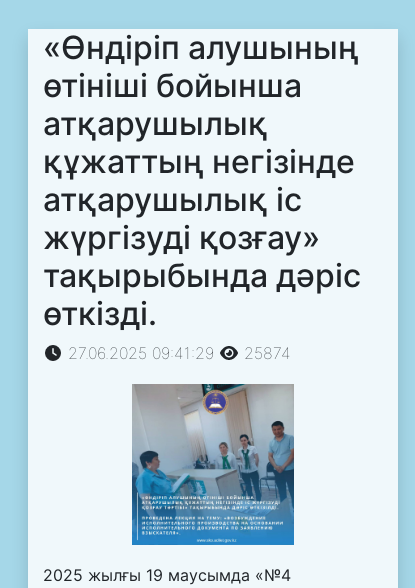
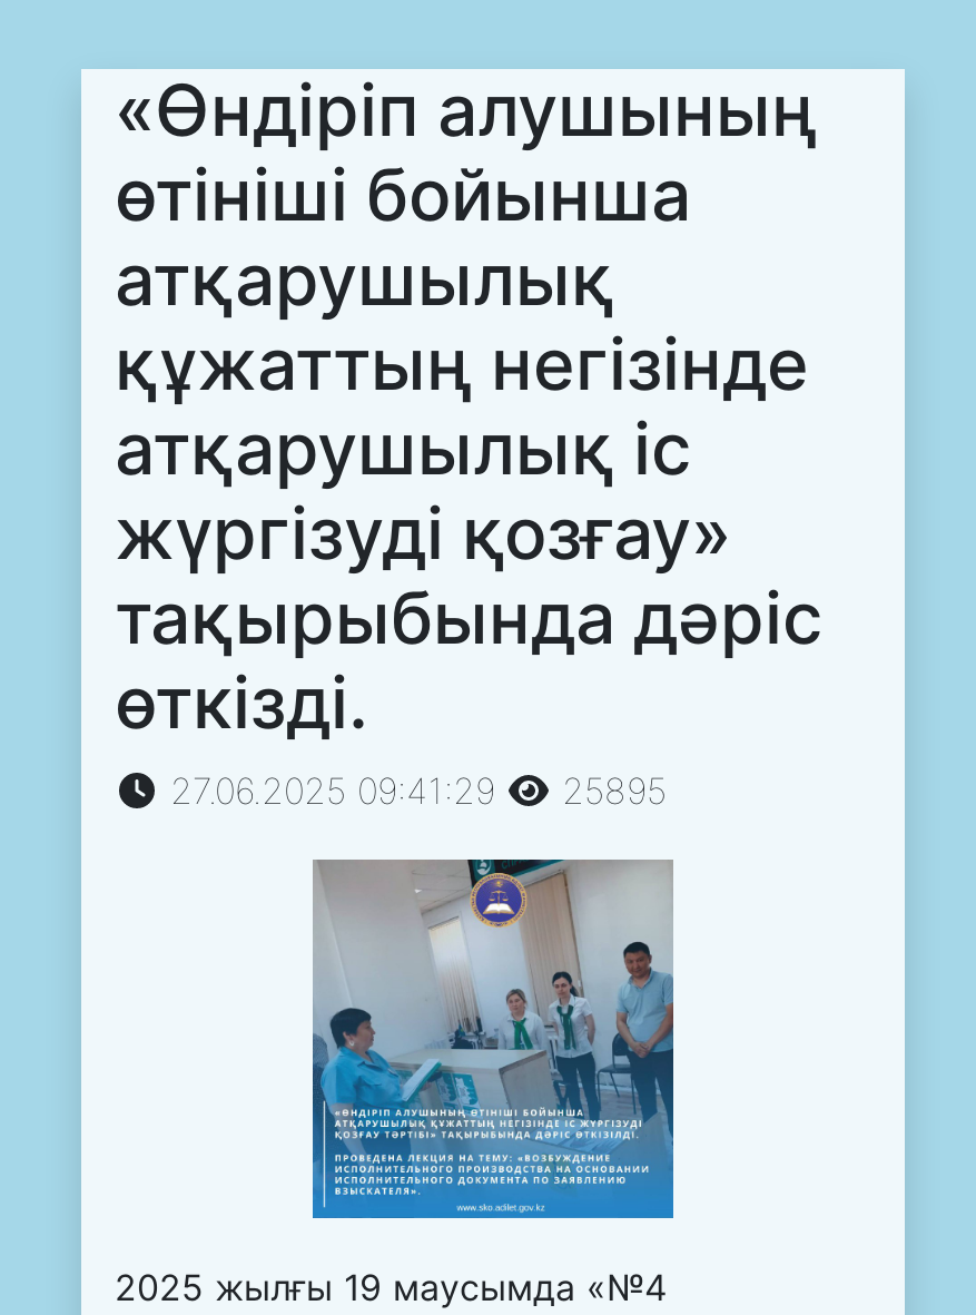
[63,343,291,363] 27.06.2025 09:41:29 25874 -> [159,769,667,813] 27.06.2025 09:41:29 25895

